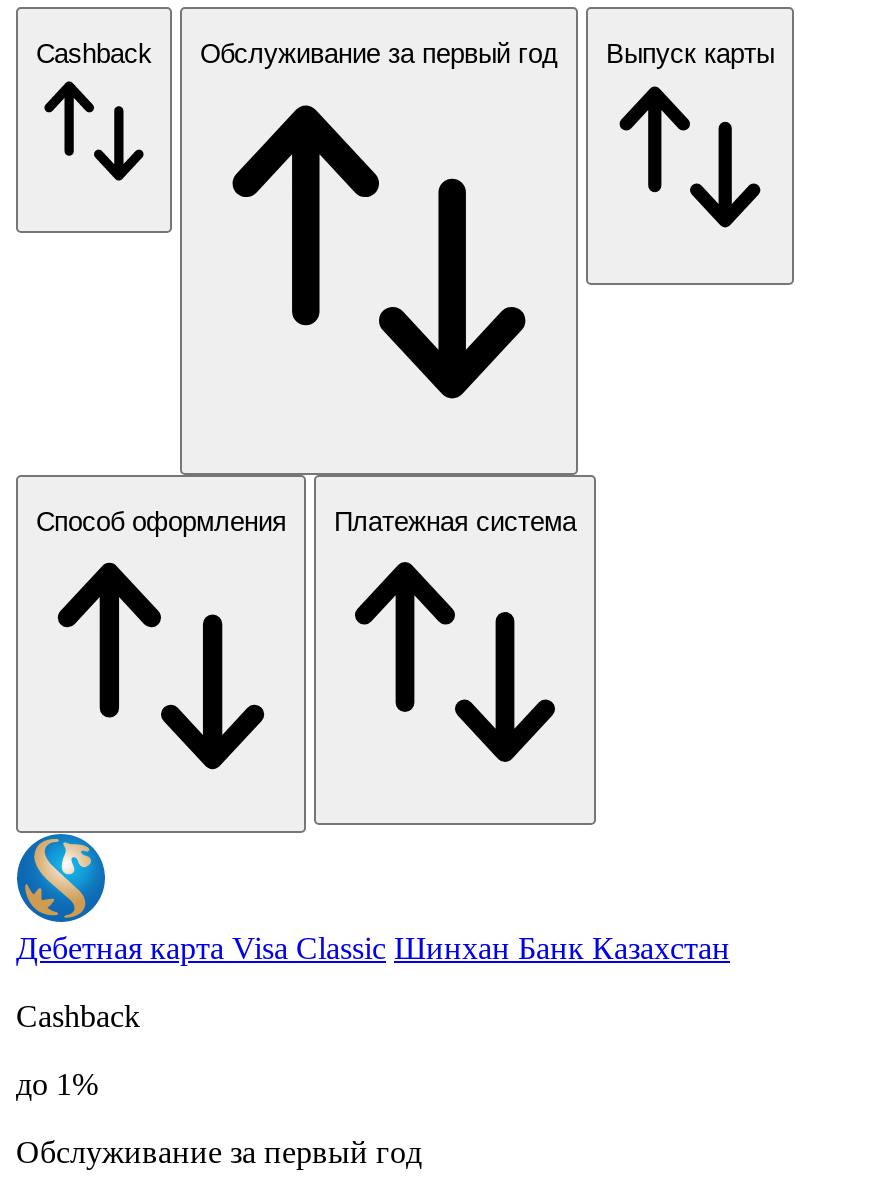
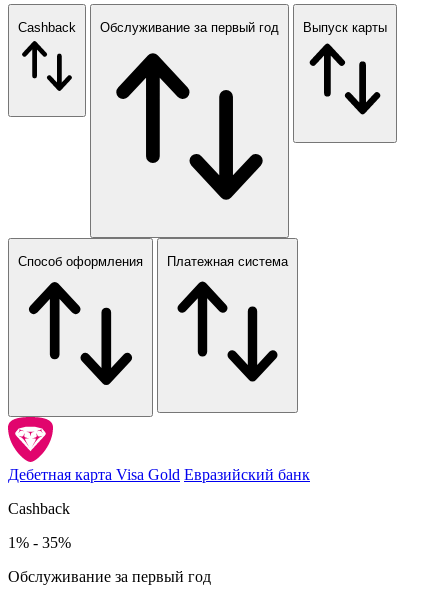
[14,831,730,966] [image] | Дебетная карта Visa Classic Шинхан Банк Казахстан -> [7,416,310,483] [image] | Дебетная карта Visa Gold Евразийский банк
[16,1068,98,1102] до 1% -> [8,534,71,551] 1% - 35%

